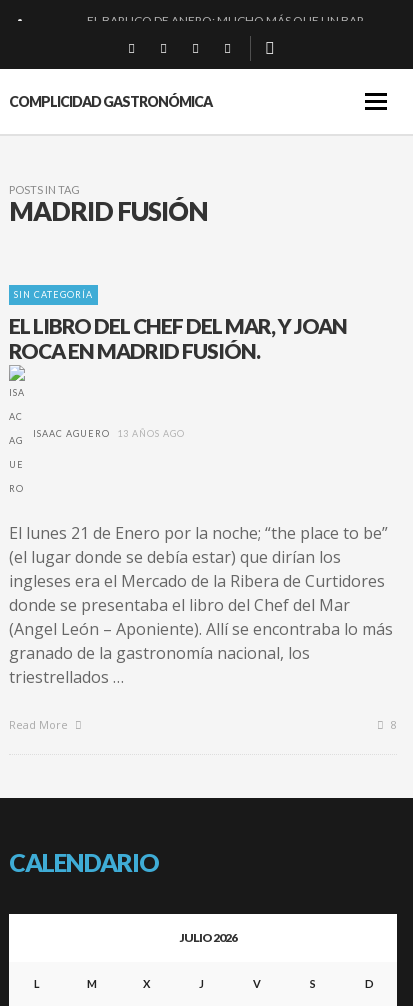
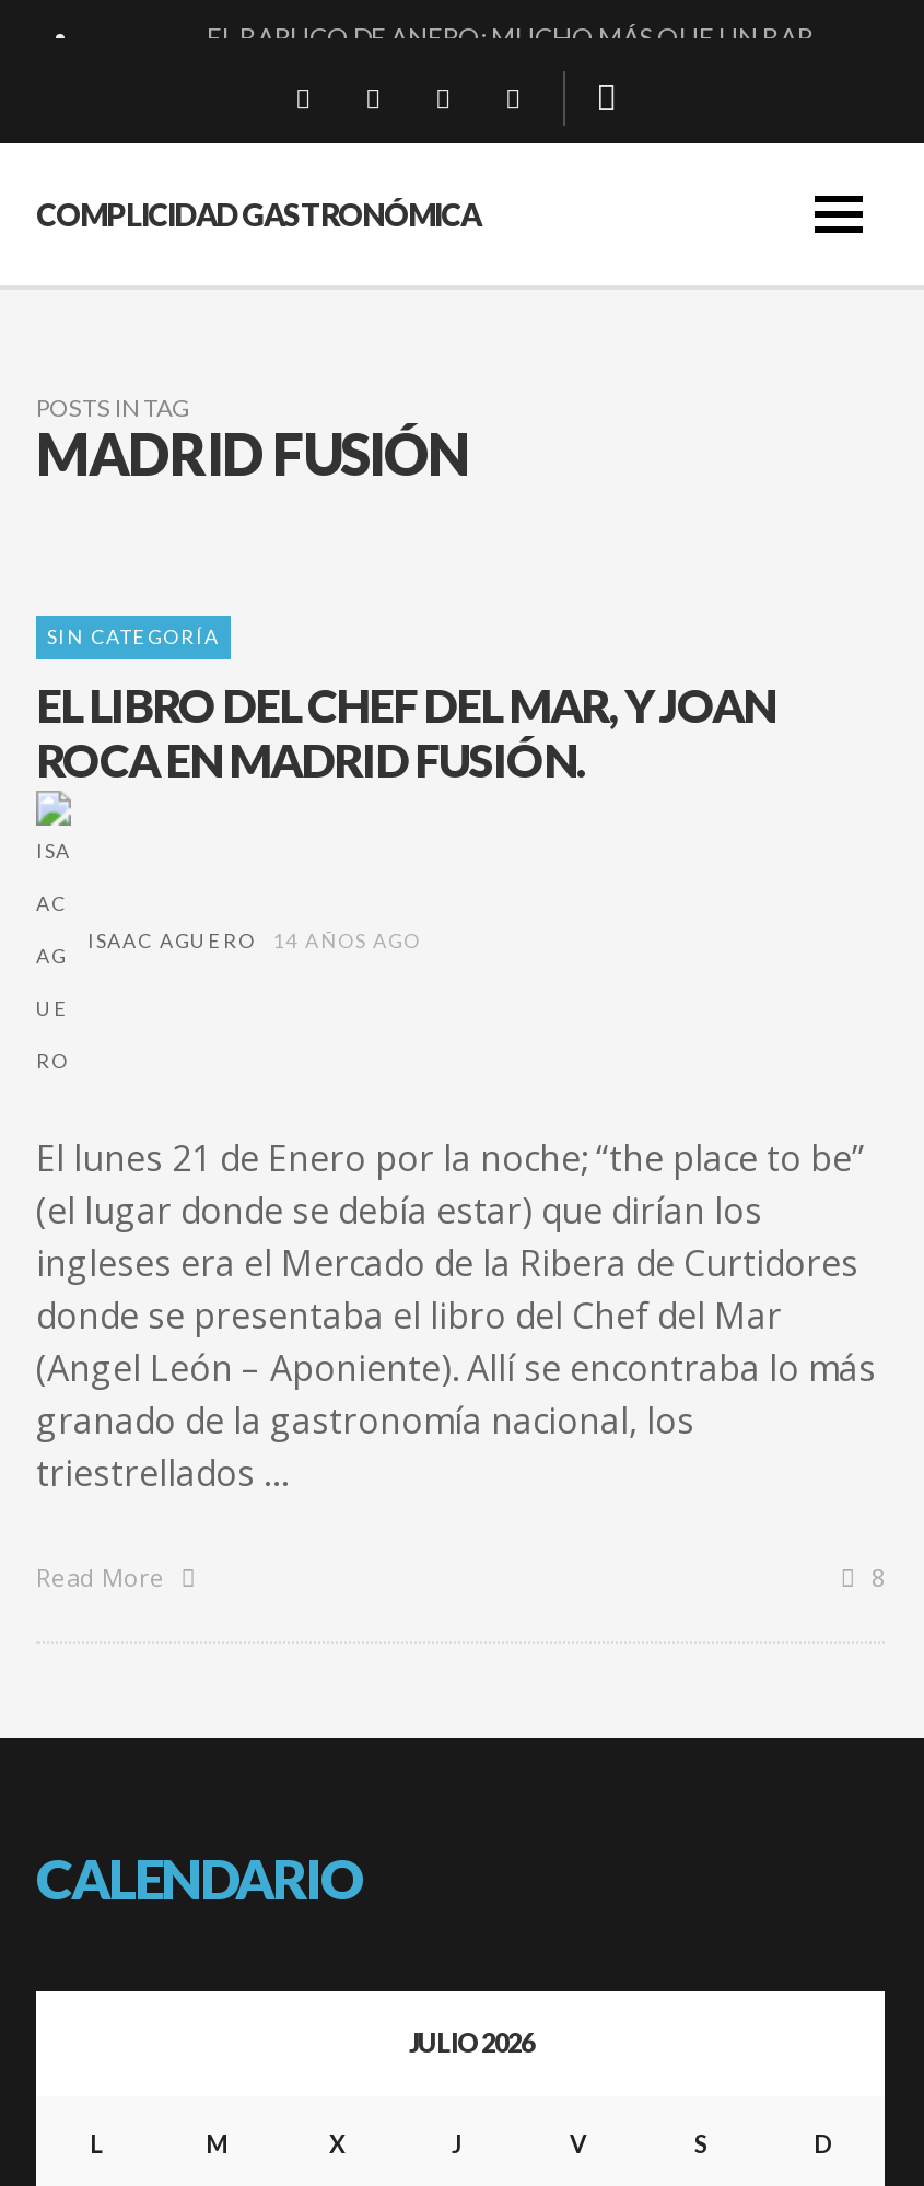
[32,428,185,439] ISAAC AGUERO 13 AÑOS AGO -> [87,928,421,952] ISAAC AGUERO 14 AÑOS AGO

